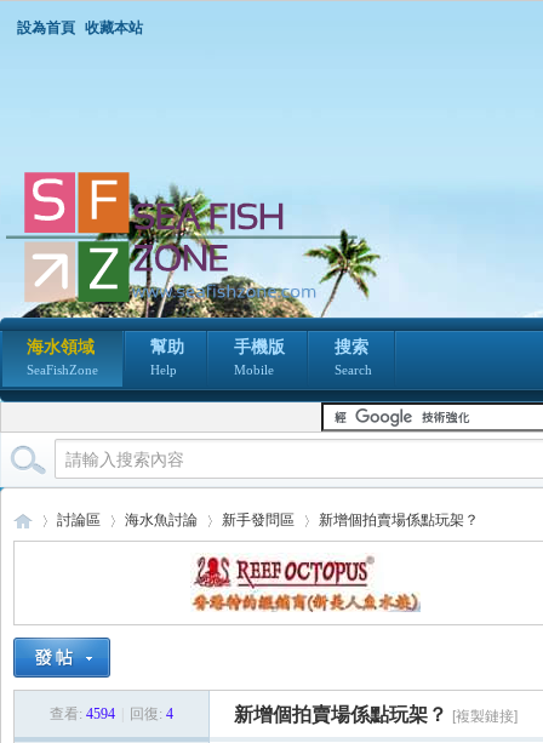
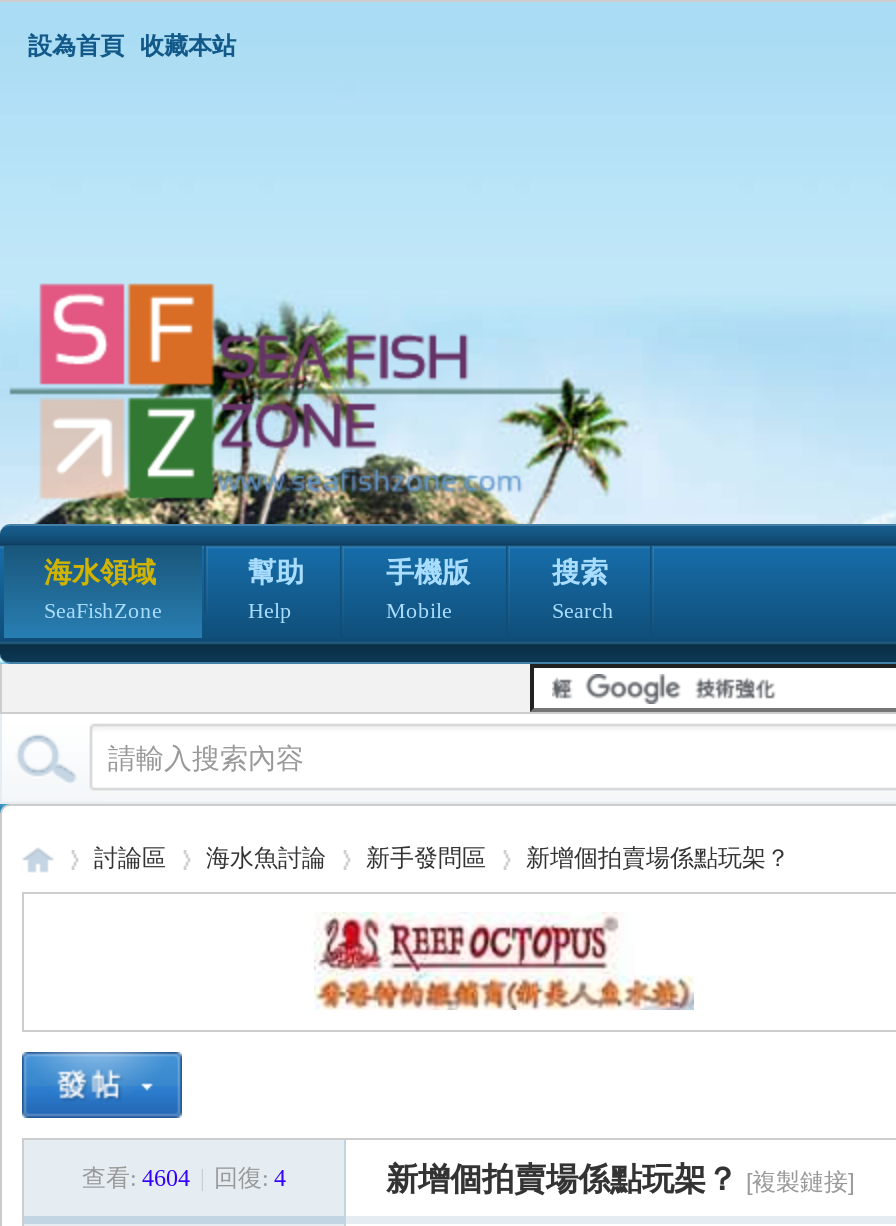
[50,705,173,722] 查看: 4594 回復: 4 -> [82,1164,286,1192] 查看: 4604 回復: 4

